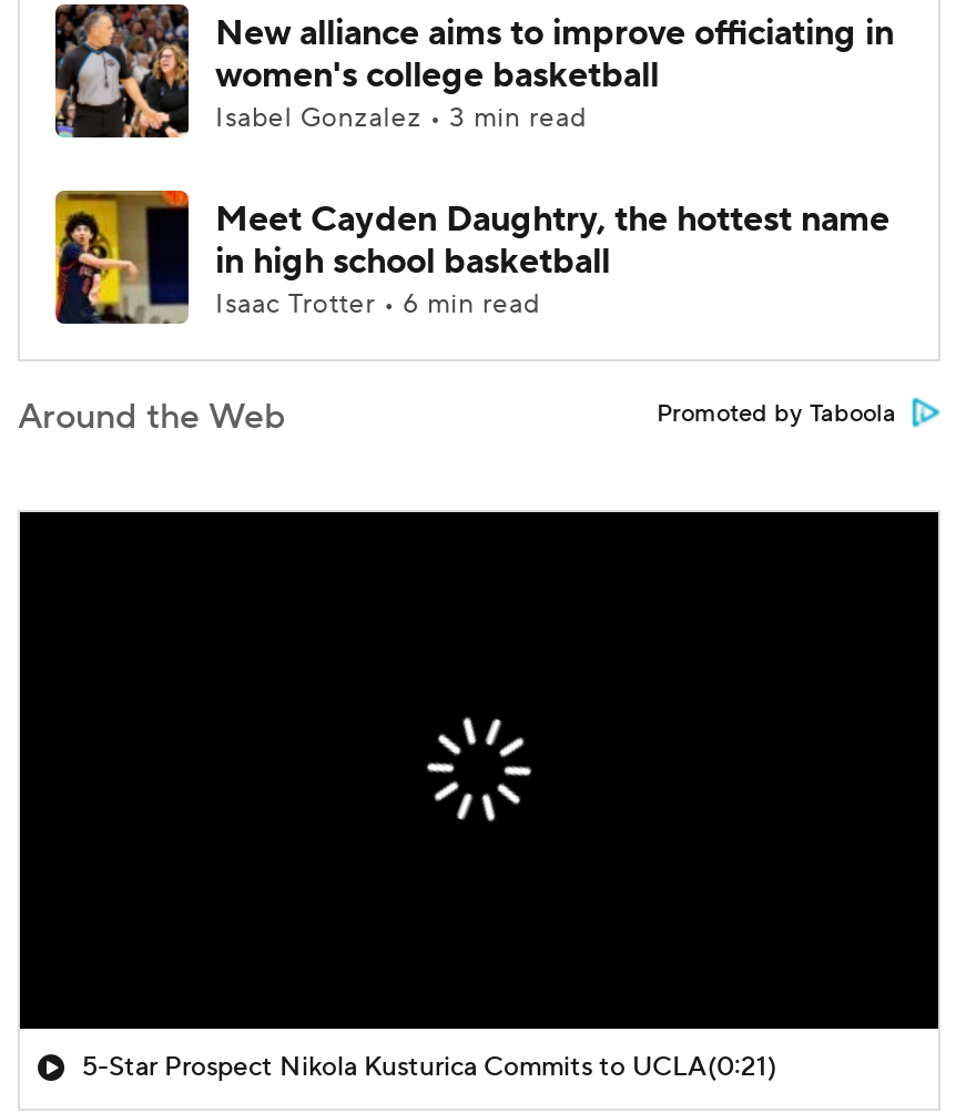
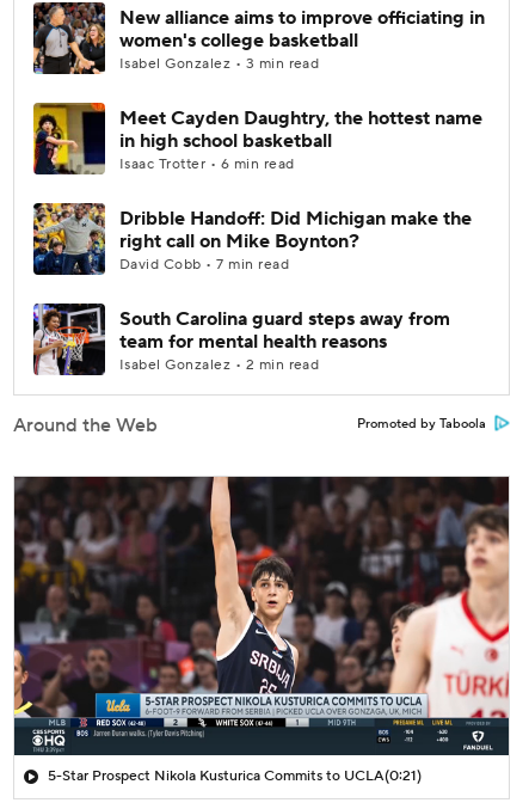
none -> [32,202,472,374] [image] | Dribble Handoff: Did Michigan make the | right call on Mike Boynton? | David Cobb • 7 min read | South Carolina guard steps away from | team for mental health reasons | Isabel Gonzalez • 2 min read
none -> [32,302,103,376] [image]
none -> [13,476,510,755] [image]

